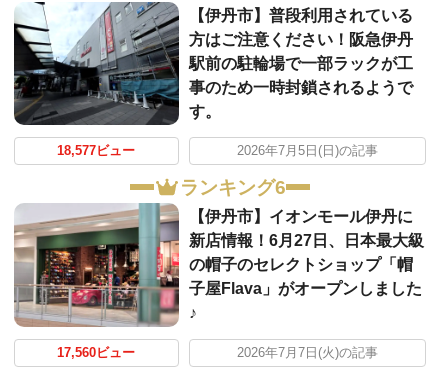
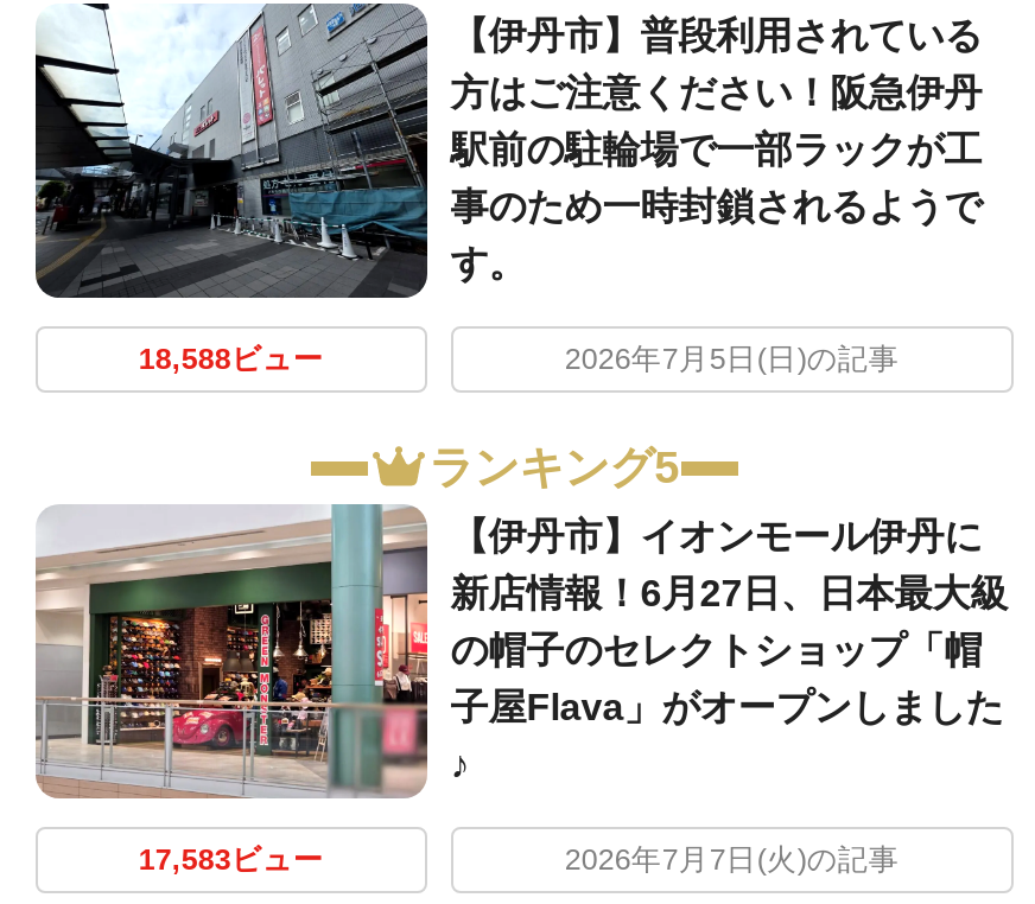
[57,144,135,158] 18,577ビュー -> [138,342,324,375] 18,588ビュー
[180,177,286,198] ランキング6 -> [429,443,680,493] ランキング5
[57,346,135,360] 17,560ビュー -> [138,843,324,876] 17,583ビュー

